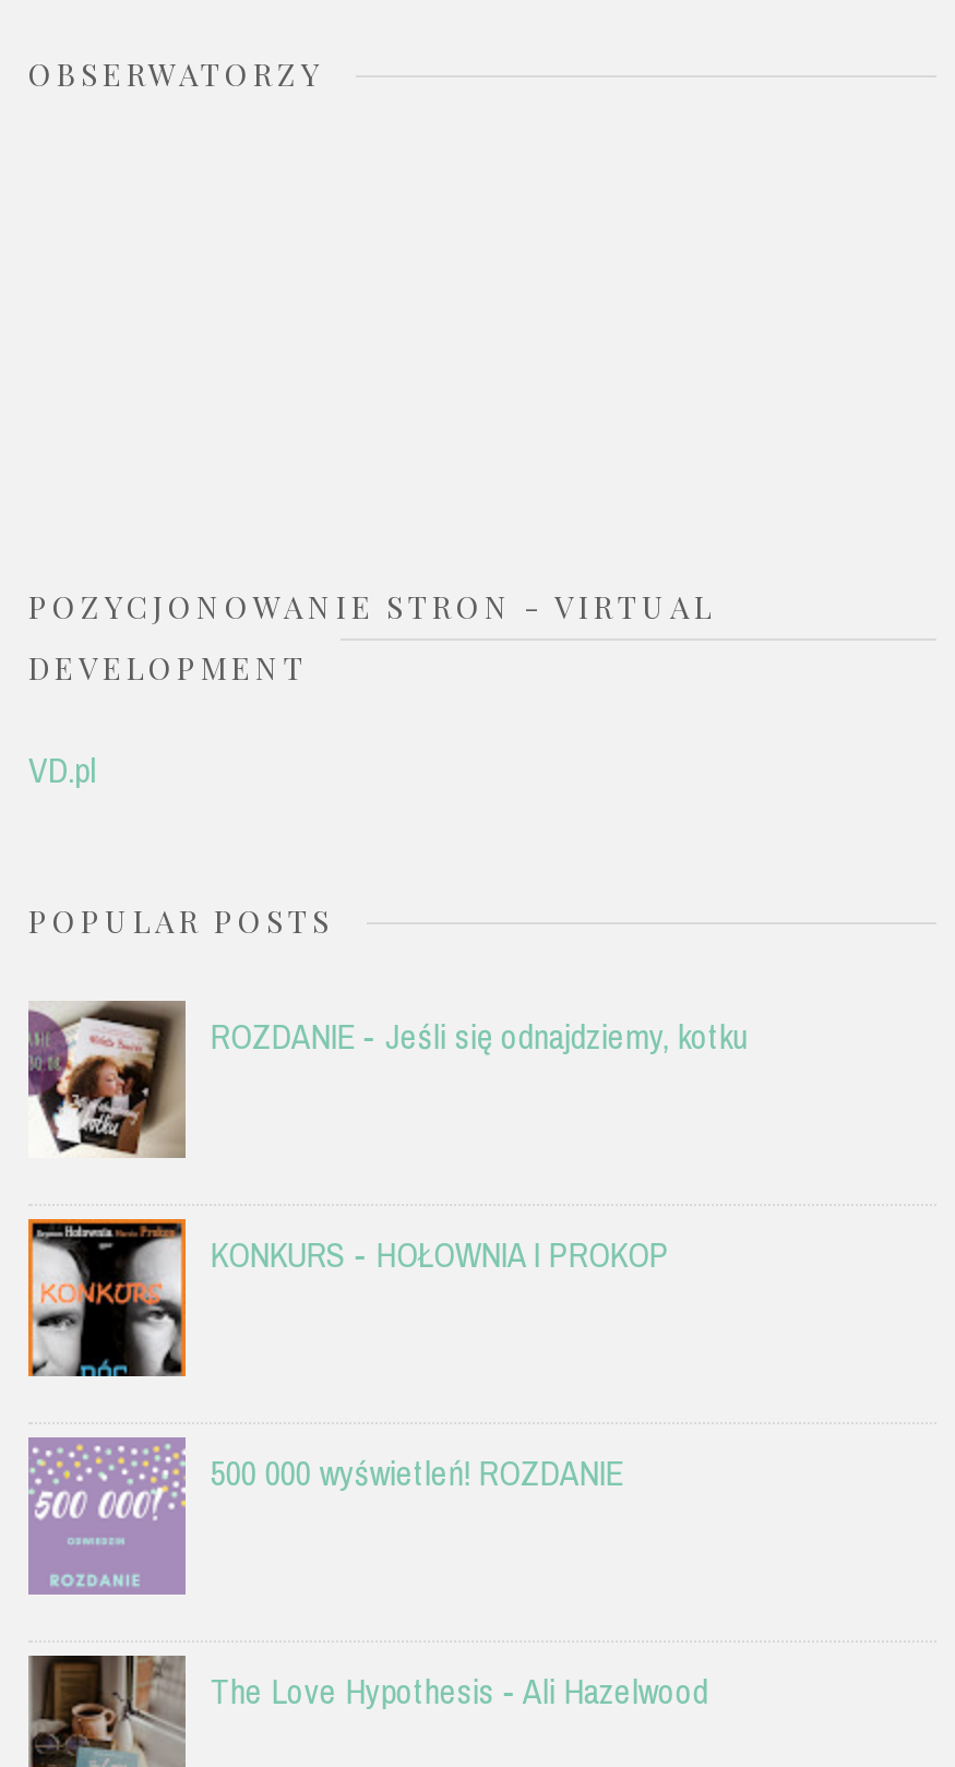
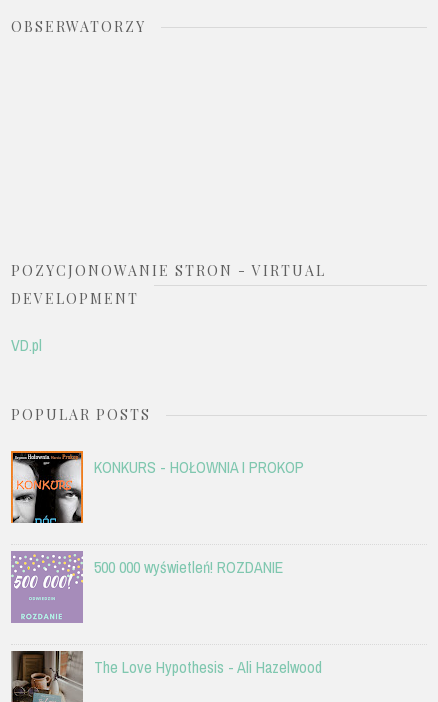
[26,999,747,1158] [image] | ROZDANIE - Jeśli się odnajdziemy, kotku -> none

